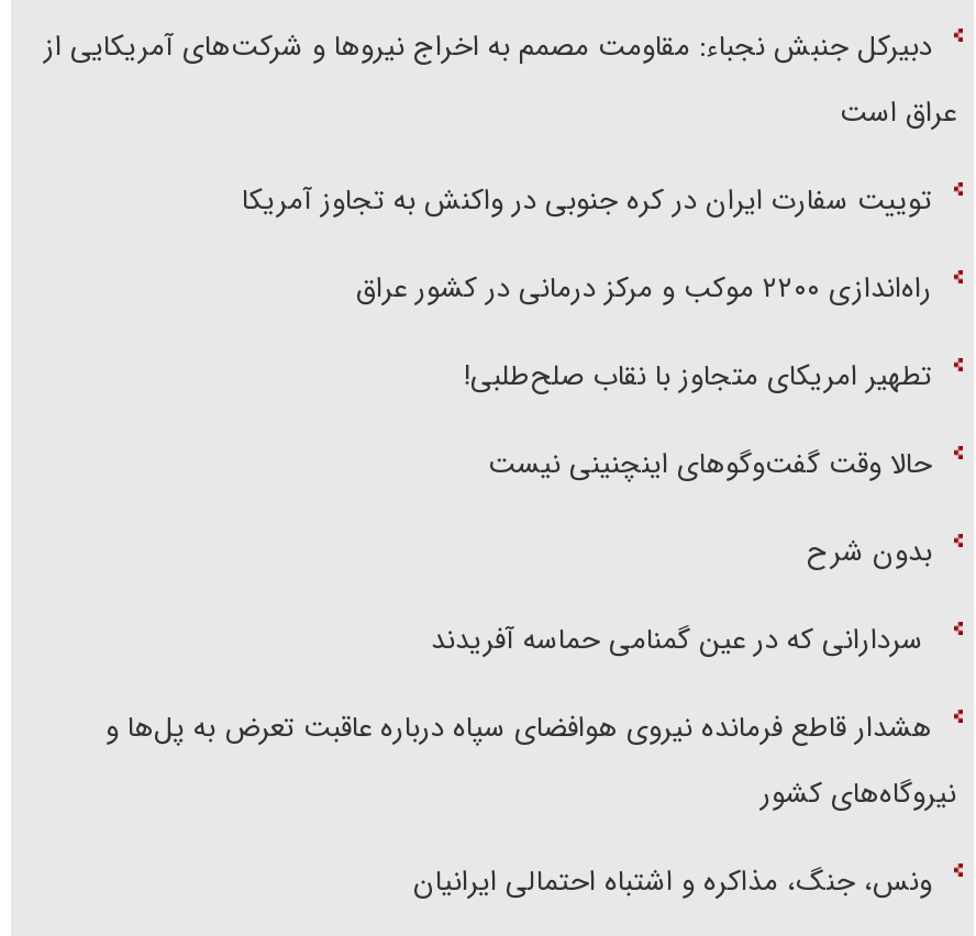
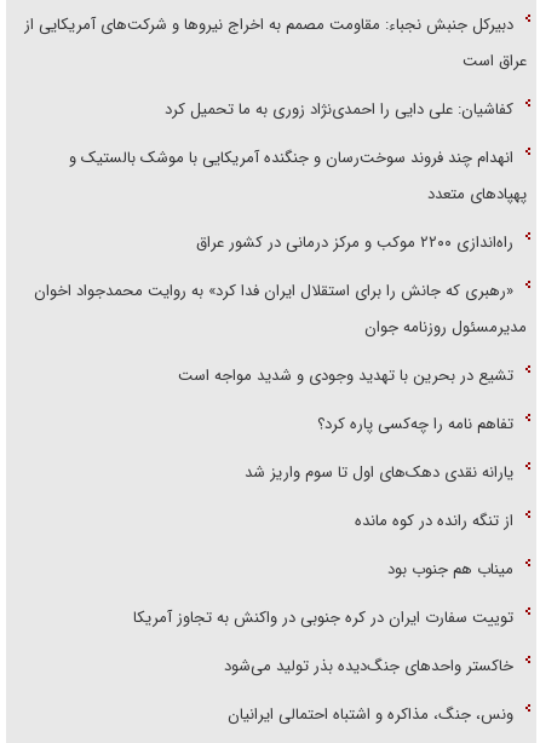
none -> [69,97,527,207] کفاشیان: علی دایی را احمدی‌نژاد زوری به ما تحمیل کرد | انهدام چند فروند سوخت‌رسان و جنگنده آمریکایی با موشک بالستیک و | پهپاد‌های متعدد
moved [242,178,932,224] -> [133,605,513,631]: توییت سفارت ایران در کره جنوبی در واکنش به تجاوز آمریکا
[106,354,956,818] تطهیر امریکای متجاوز با نقاب صلح‌طلبی! | حالا وقت گفت‌و‌گو‌های اینچنینی نیست | بدون شرح | سردارانی که در عین گمنامی حماسه آفریدند | هشدار قاطع فرمانده نیروی هوافضای سپاه درباره عاقبت تعرض به پل‌ها و | نیروگاه‌های کشور -> [34,278,527,679] «رهبری که جانش را برای استقلال ایران فدا کرد» به روایت محمد‌جواد اخوان | مدیرمسئول روزنامه جوان | تشیع در بحرین با تهدید وجودی و شدید مواجه است | تفاهم نامه را چه‌کسی پاره کرد؟ | یارانه نقدی دهک‌های اول تا سوم واریز شد | از تنگه رانده در کوه مانده | میناب هم جنوب بود | خاکستر واحد‌های جنگ‌دیده بذر تولید می‌شود

